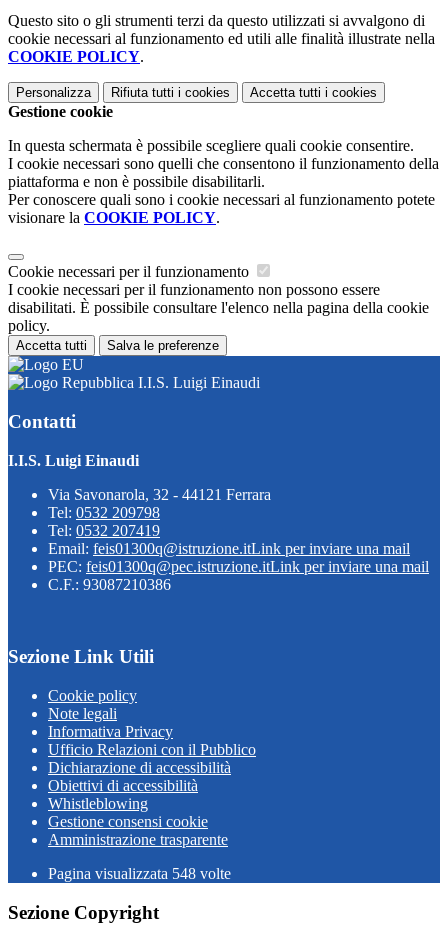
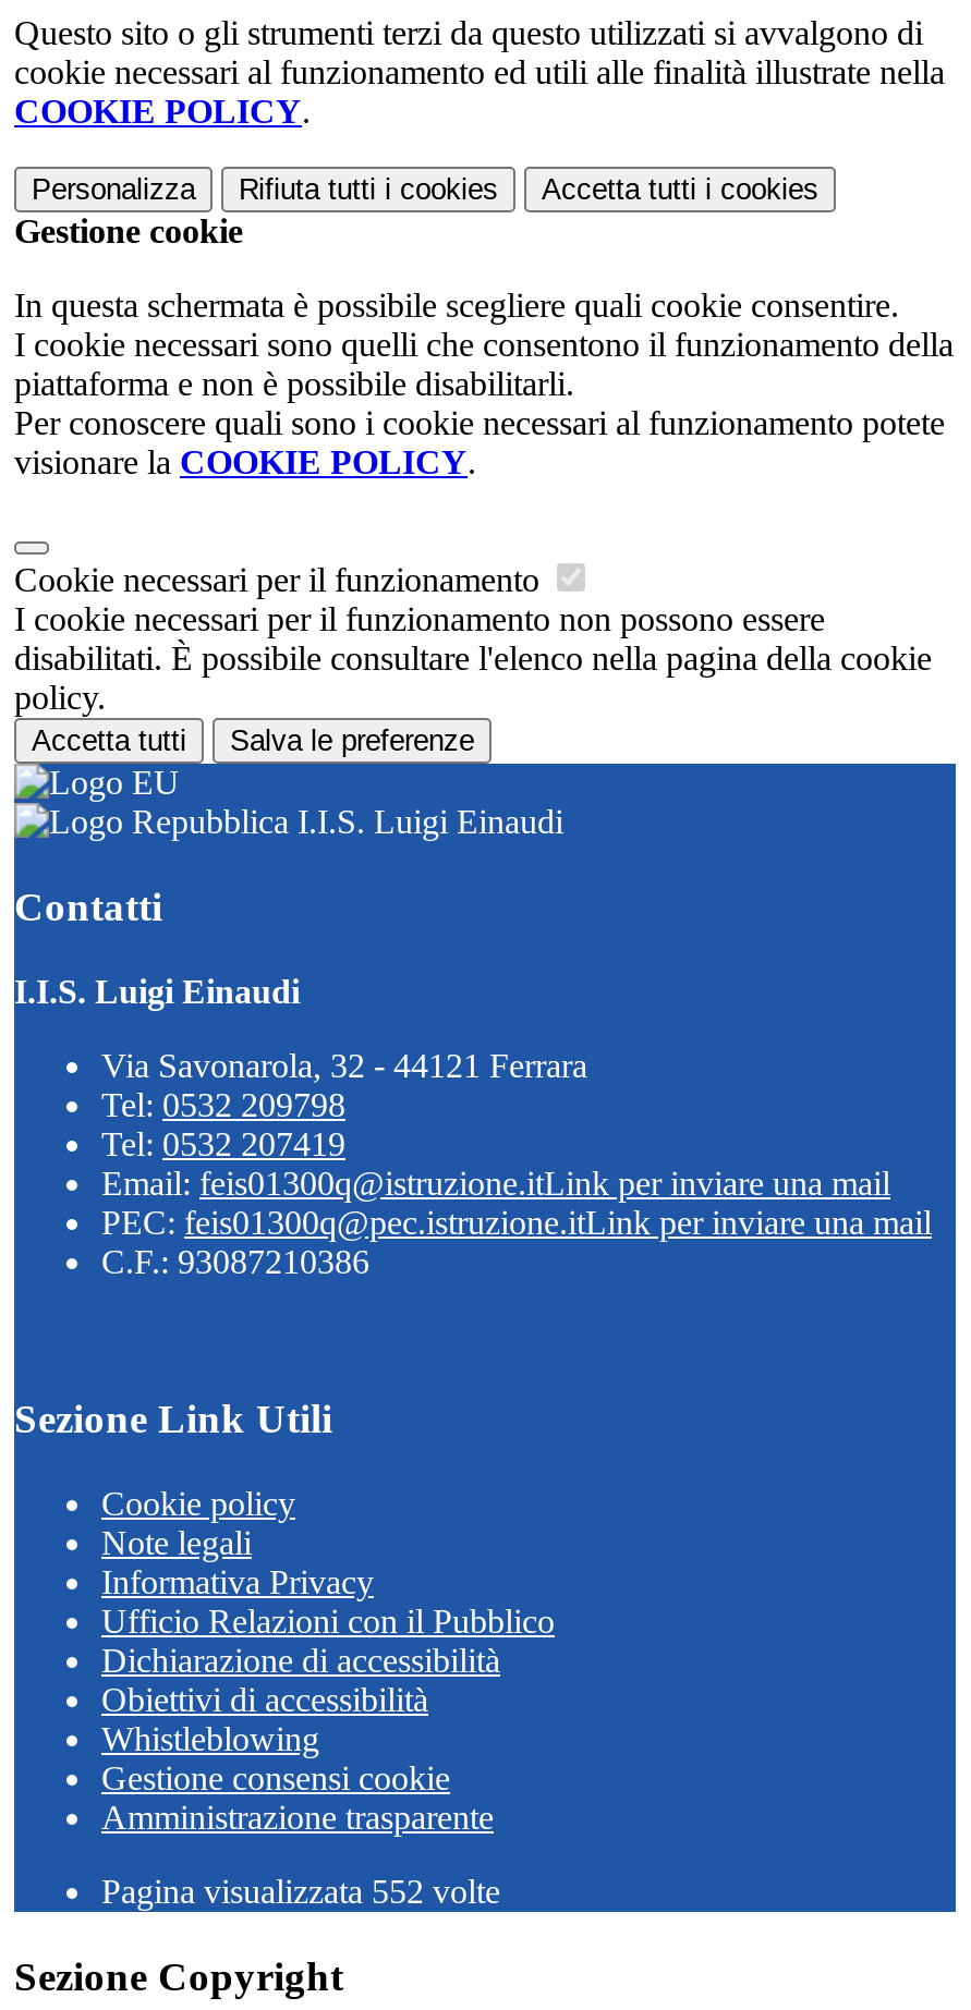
[48,865,231,882] Pagina visualizzata 548 volte -> [101,1873,500,1910] Pagina visualizzata 552 volte

